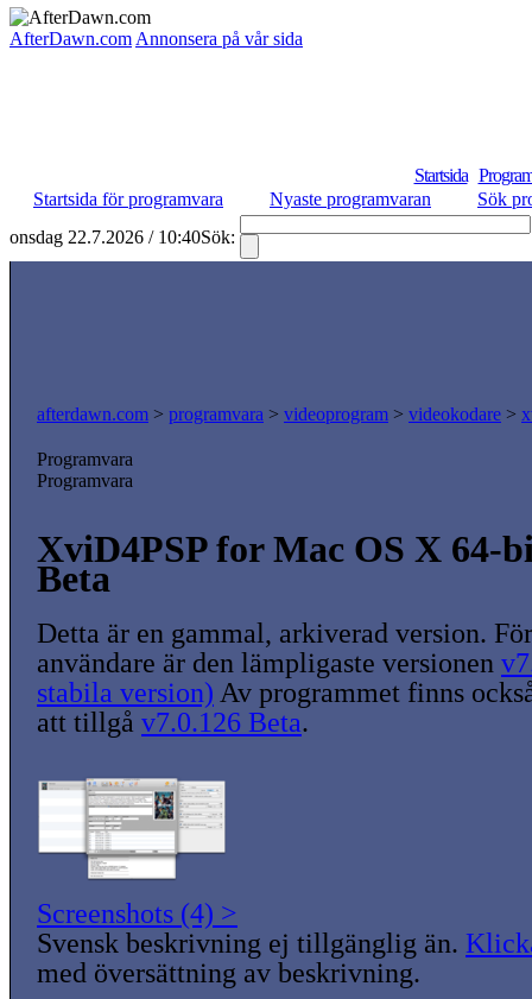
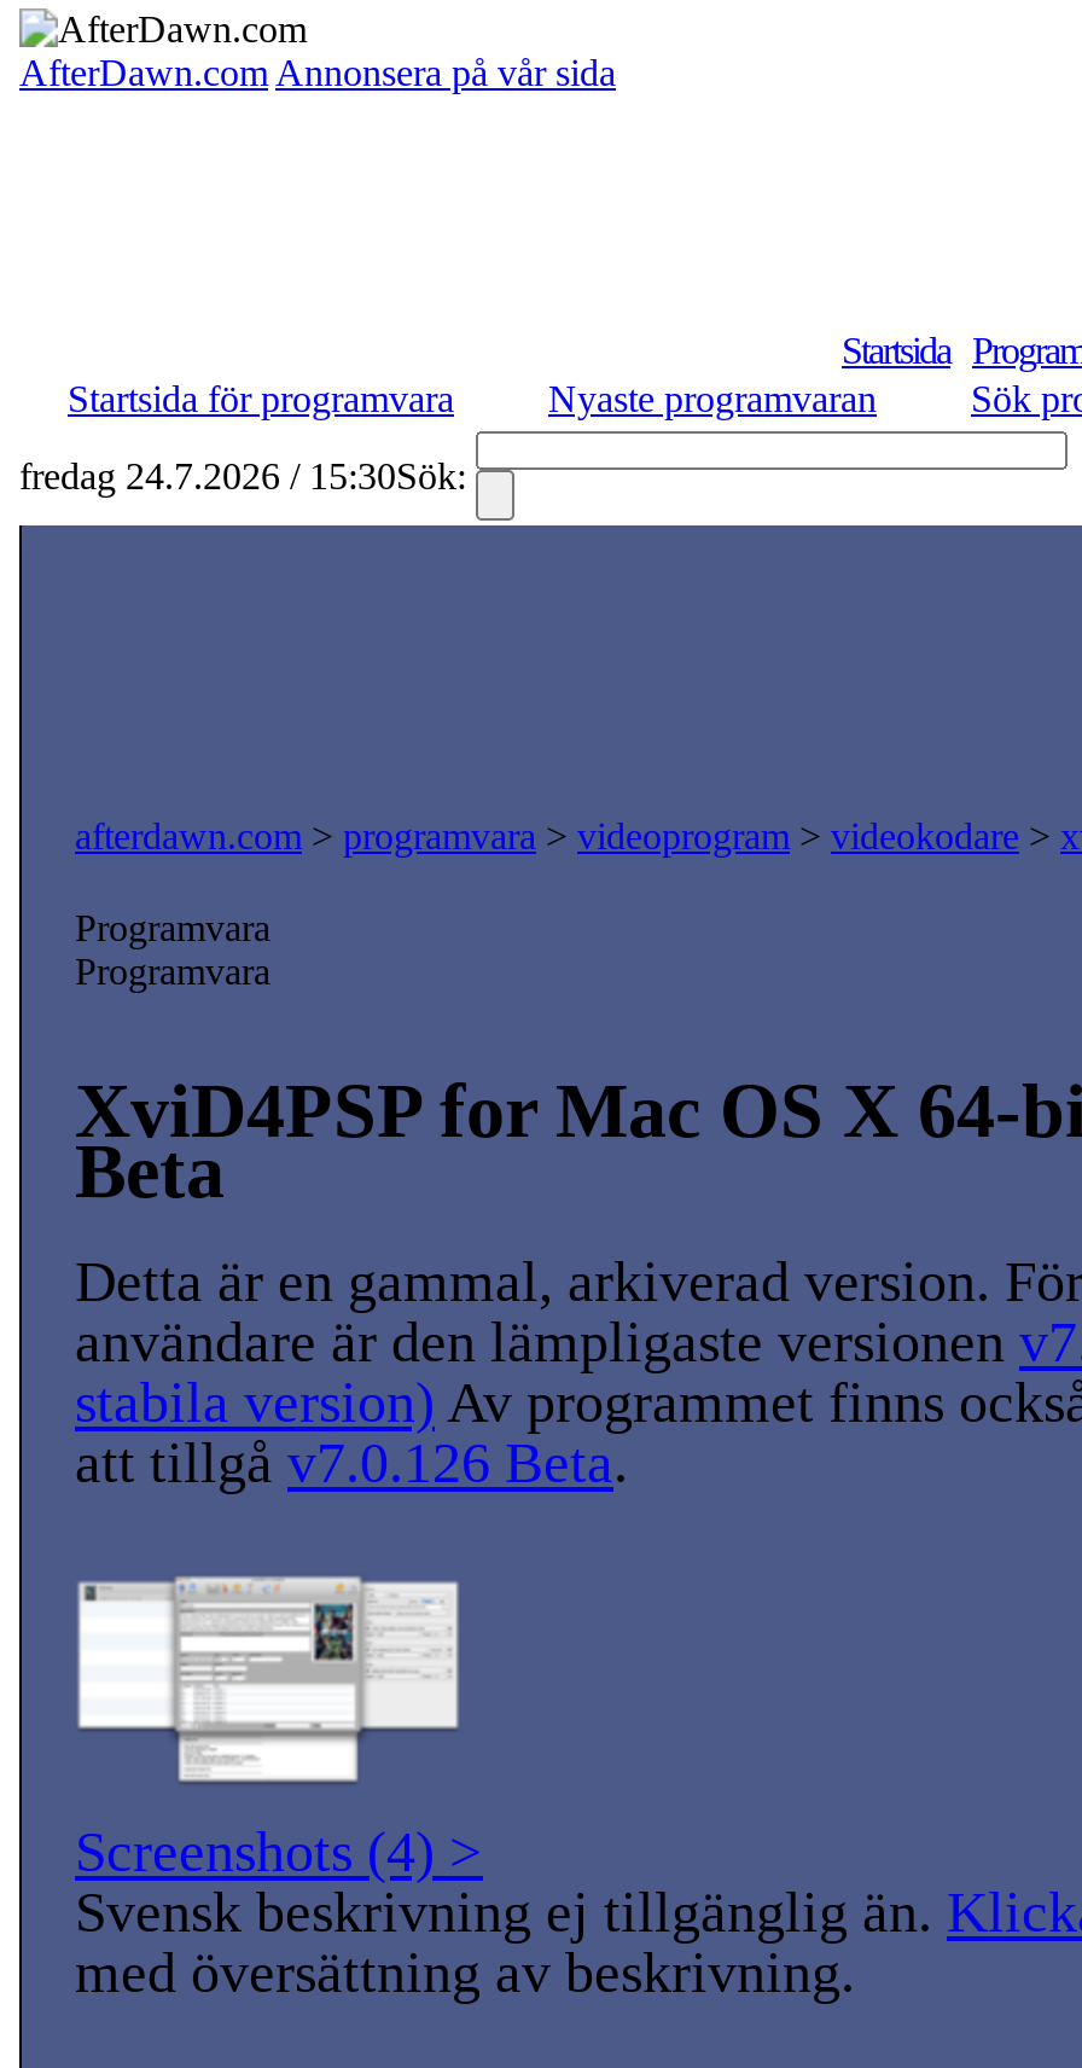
[9,227,240,247] onsdag 22.7.2026 / 10:40Sök: -> [19,455,476,496] fredag 24.7.2026 / 15:30Sök:

